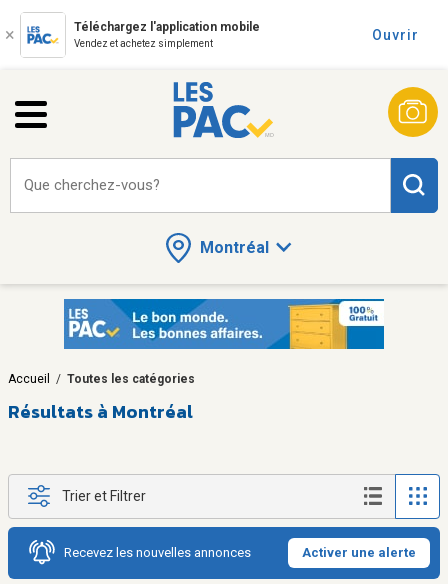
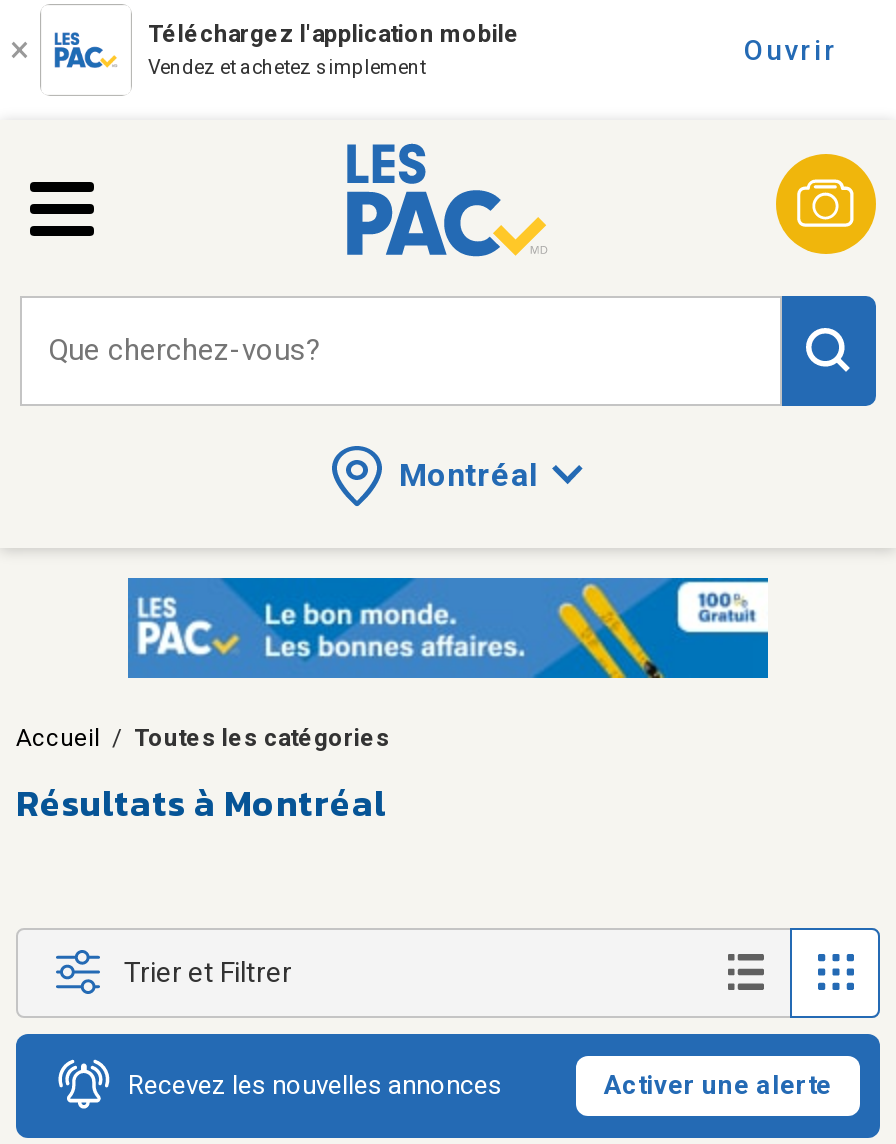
[279,302,349,350] [image] -> [556,584,694,680] [image]

